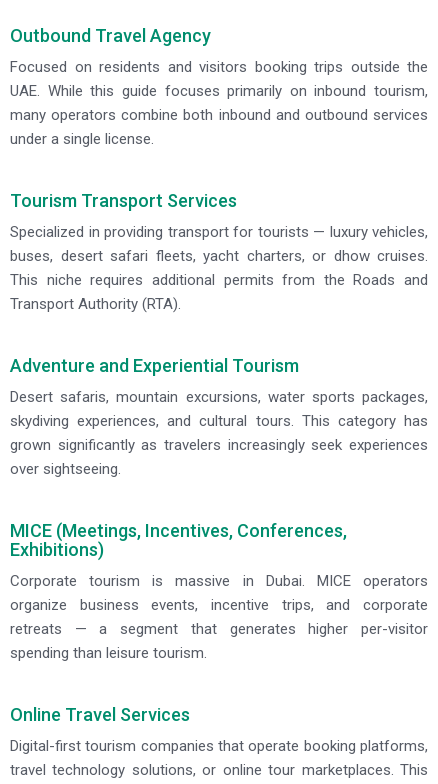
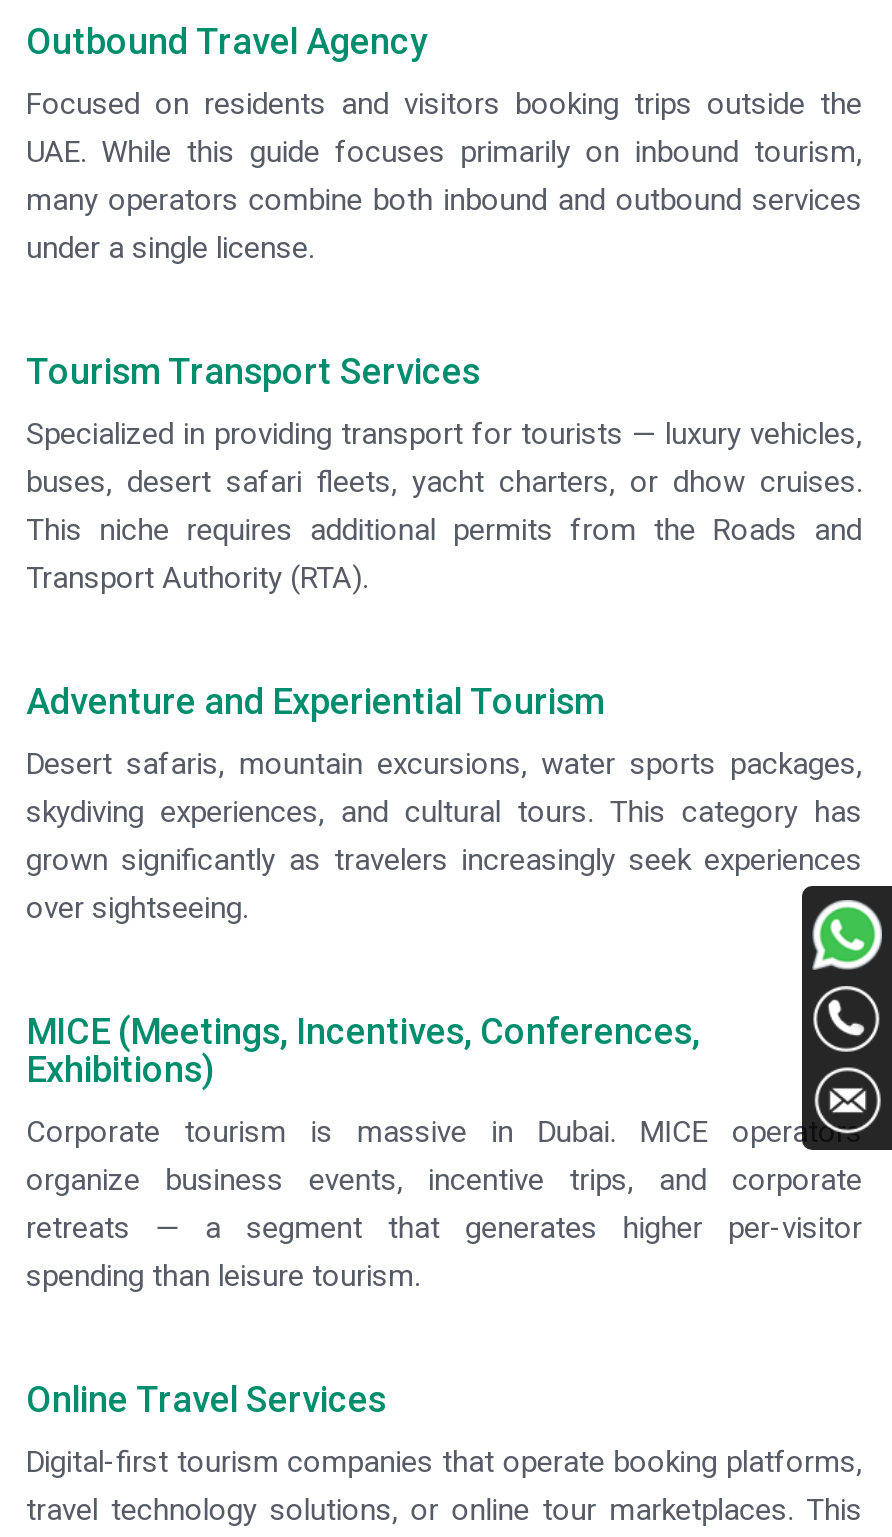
none -> [800,884,886,1152] [image]

